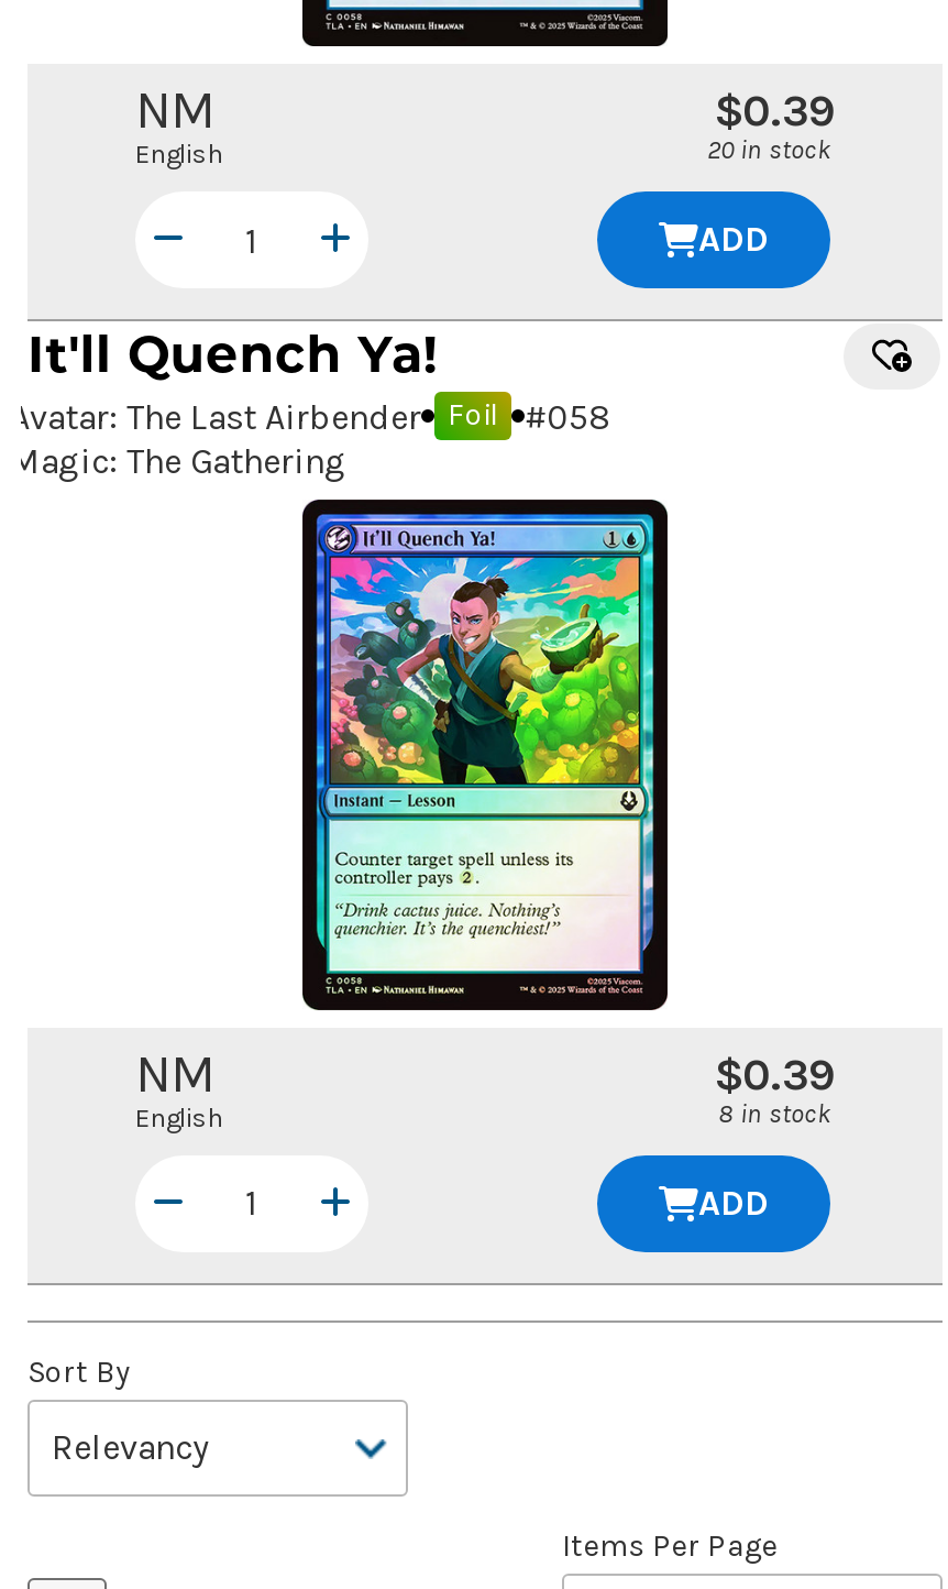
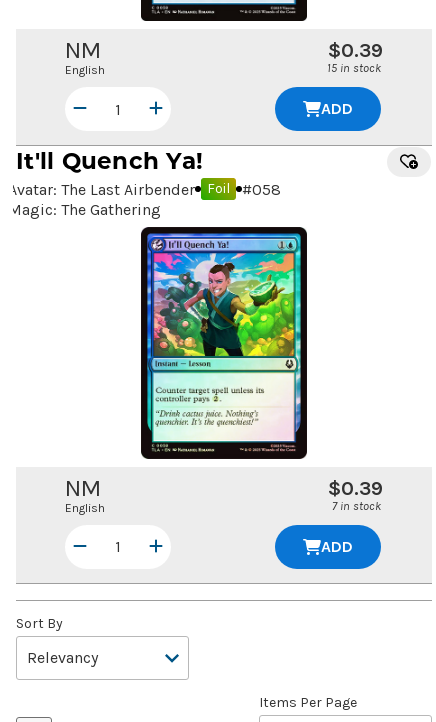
[707,135,830,166] 20 in stock -> [327,61,381,75] 15 in stock
[718,1098,830,1129] 8 in stock -> [332,499,381,513] 7 in stock

